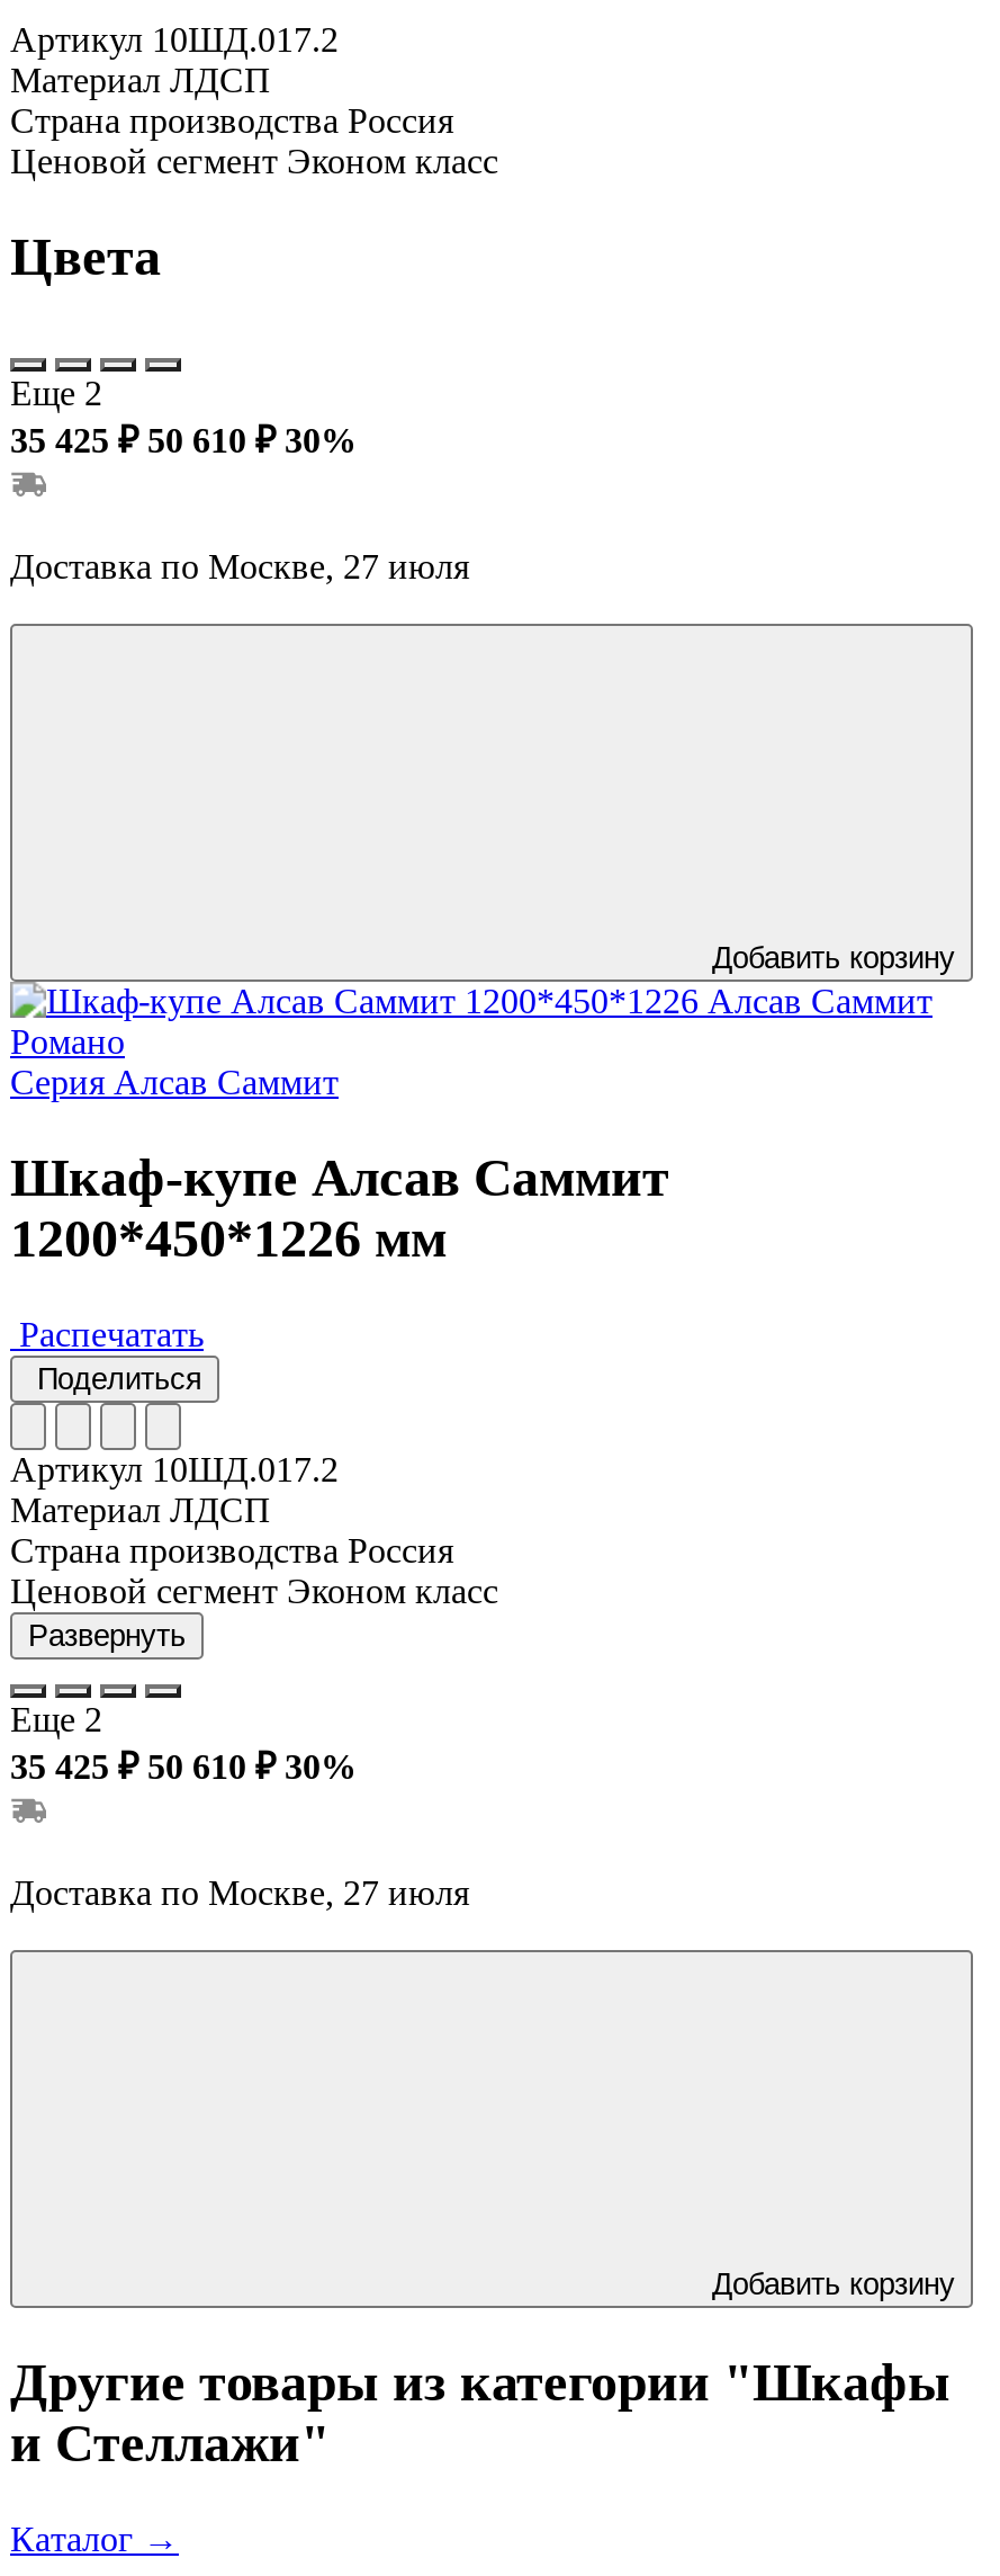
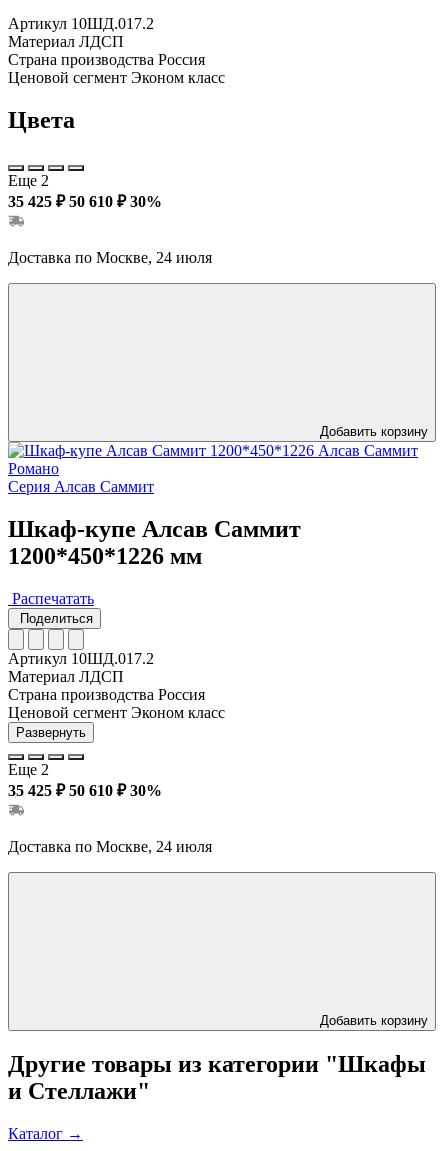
[10,548,469,586] Доставка по Москве, 27 июля -> [8,249,212,266] Доставка по Москве, 24 июля
[10,1873,469,1912] Доставка по Москве, 27 июля -> [8,838,212,855] Доставка по Москве, 24 июля

